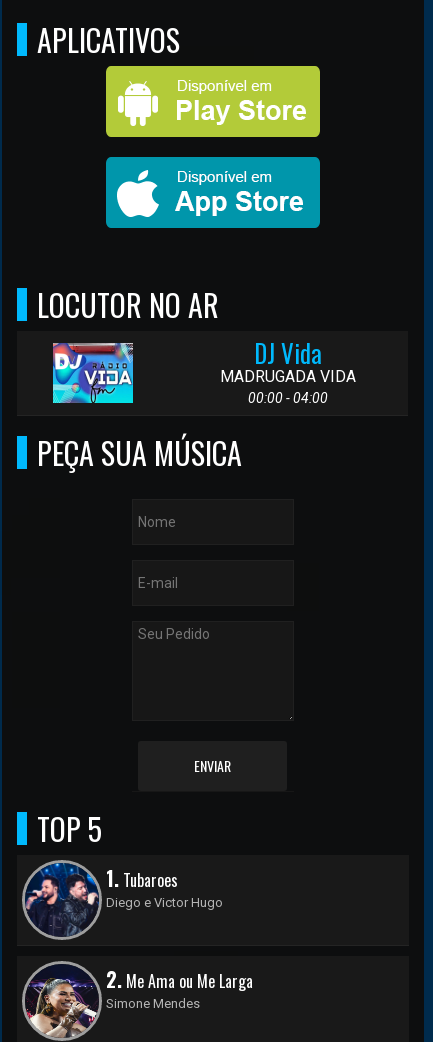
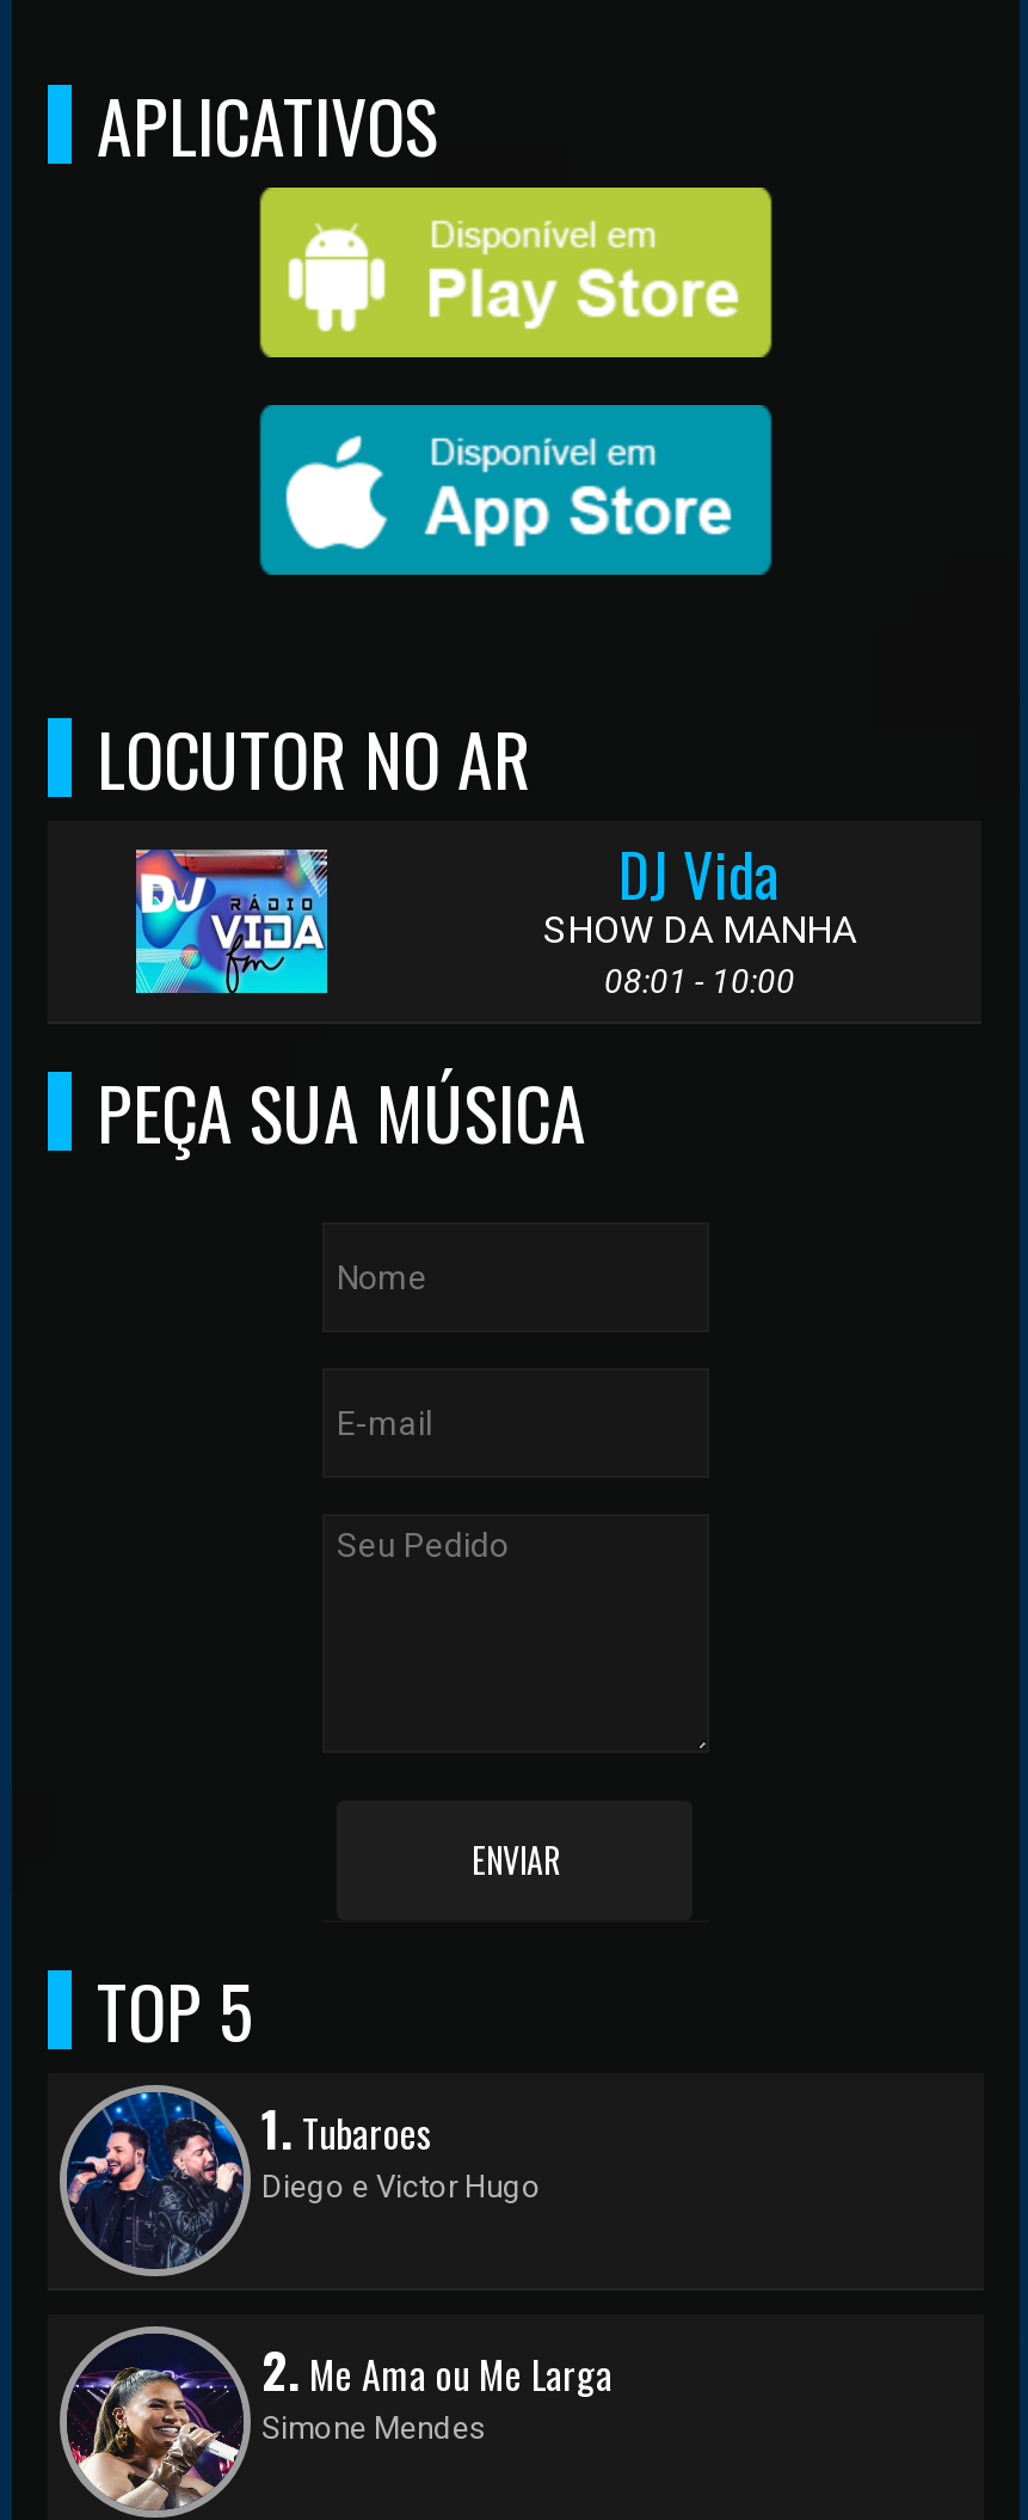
[220,367,356,406] MADRUGADA VIDA | 00:00 - 04:00 -> [543,907,856,1000] SHOW DA MANHA | 08:01 - 10:00

